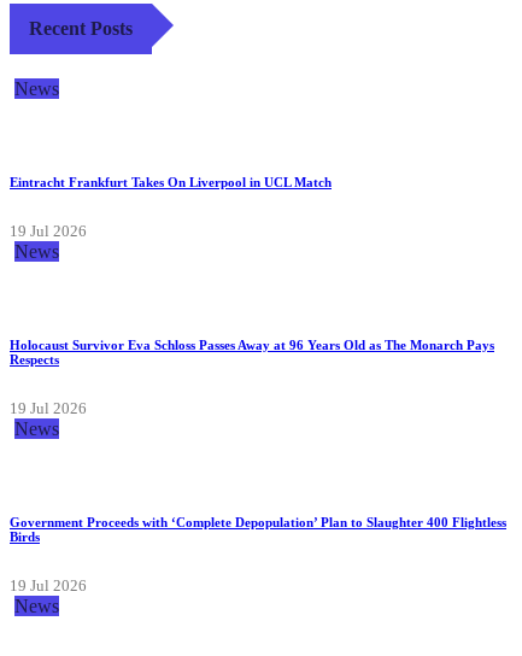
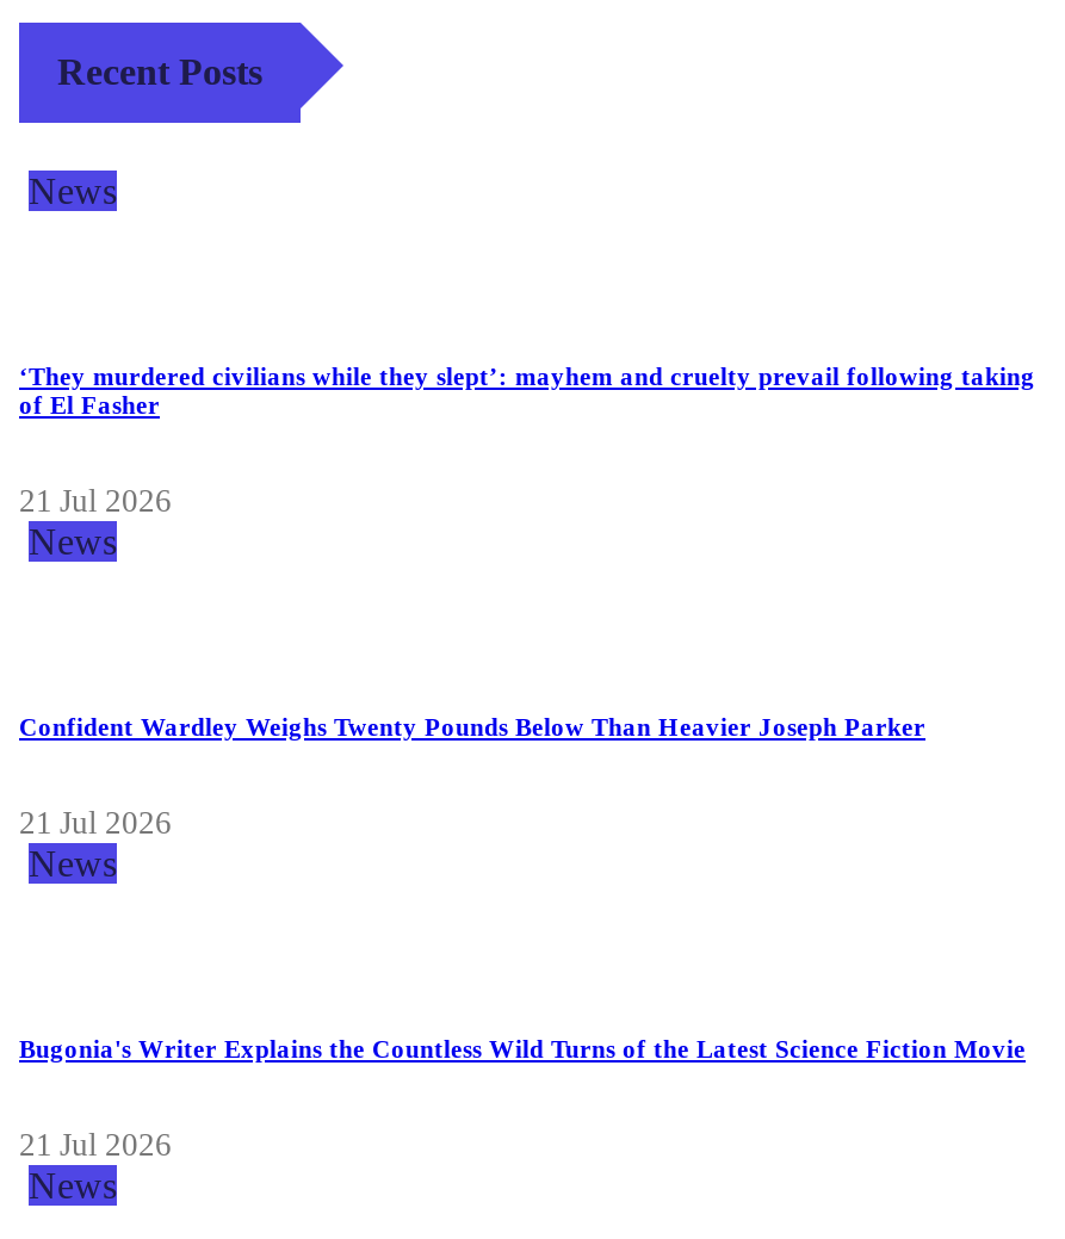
[10,175,332,190] Eintracht Frankfurt Takes On Liverpool in UCL Match -> [19,362,1035,419] ‘They murdered civilians while they slept’: mayhem and cruelty prevail following taking | of El Fasher
[10,222,87,240] 19 Jul 2026 -> [19,484,172,519] 21 Jul 2026
[10,338,494,367] Holocaust Survivor Eva Schloss Passes Away at 96 Years Old as The Monarch Pays | Respects -> [19,712,925,741] Confident Wardley Weighs Twenty Pounds Below Than Heavier Joseph Parker
[10,399,87,417] 19 Jul 2026 -> [19,805,172,841] 21 Jul 2026
[10,515,506,544] Government Proceeds with ‘Complete Depopulation’ Plan to Slaughter 400 Flightless | Birds -> [19,1034,1026,1063] Bugonia's Writer Explains the Countless Wild Turns of the Latest Science Fiction Movie
[10,577,87,595] 19 Jul 2026 -> [19,1127,172,1163] 21 Jul 2026

